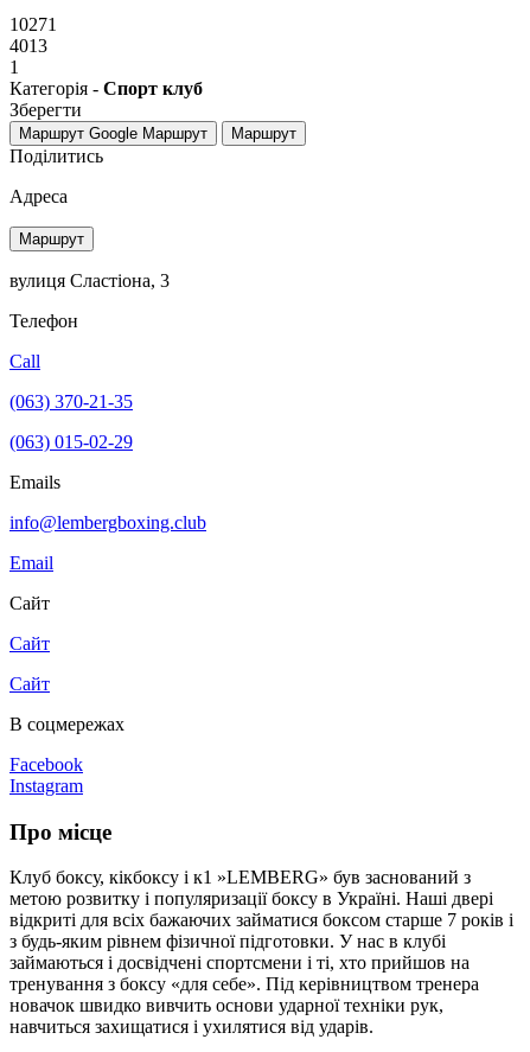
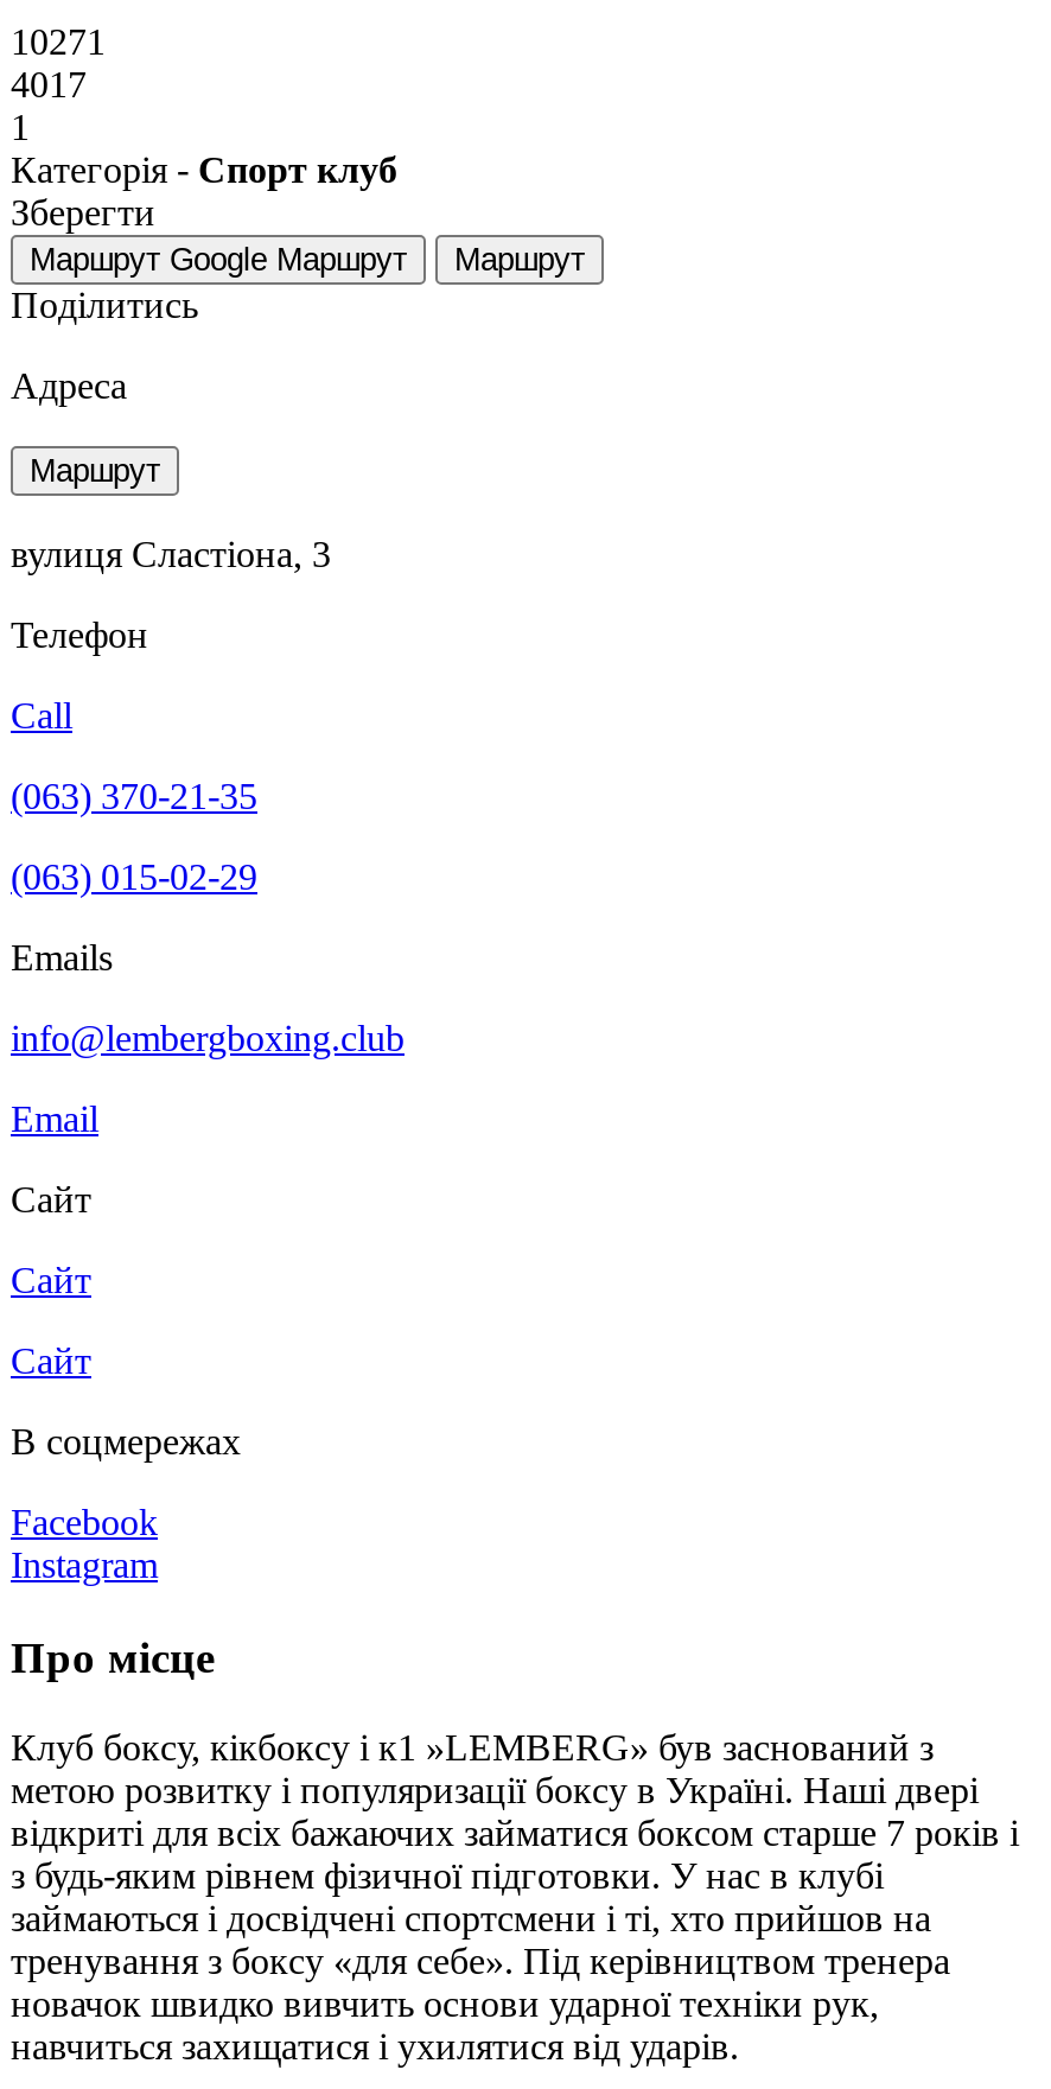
[9,35,47,56] 4013 -> [11,64,87,104] 4017

